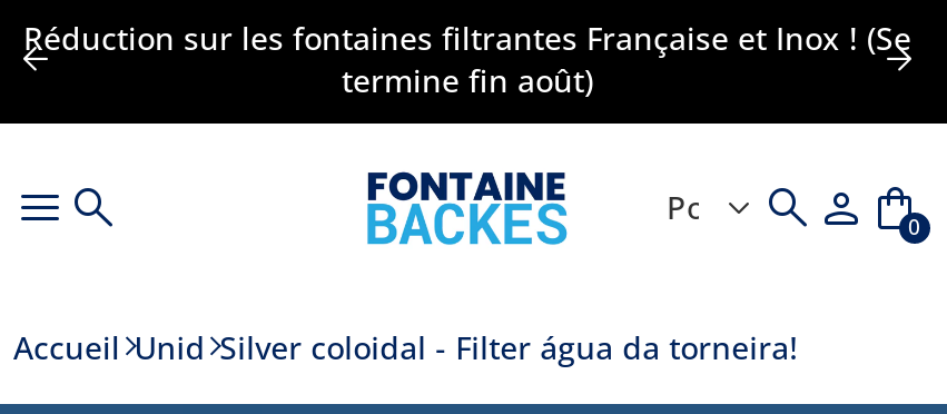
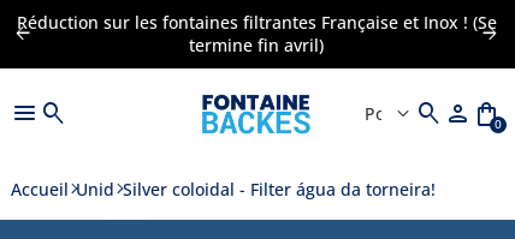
[342,59,593,101] termine fin août) -> [189,34,324,56] termine fin avril)

